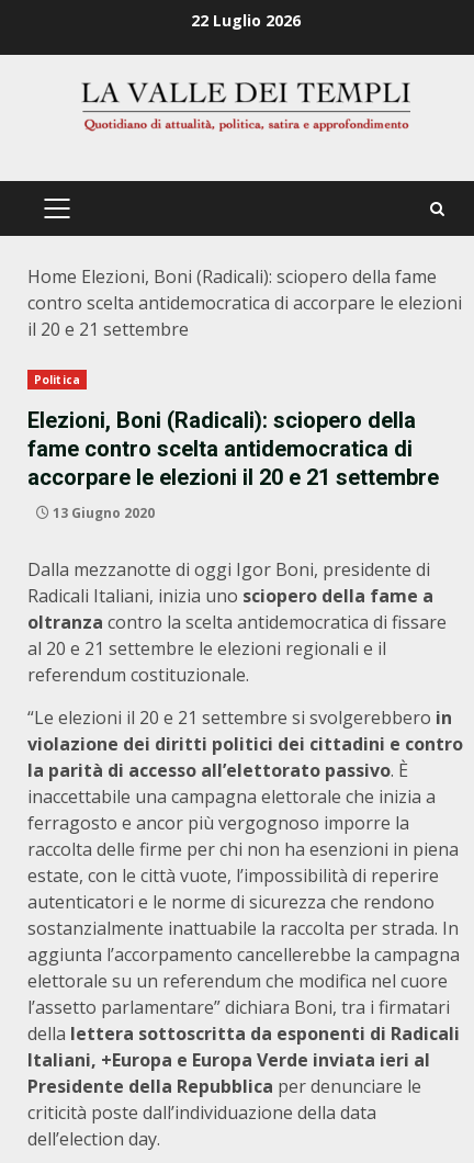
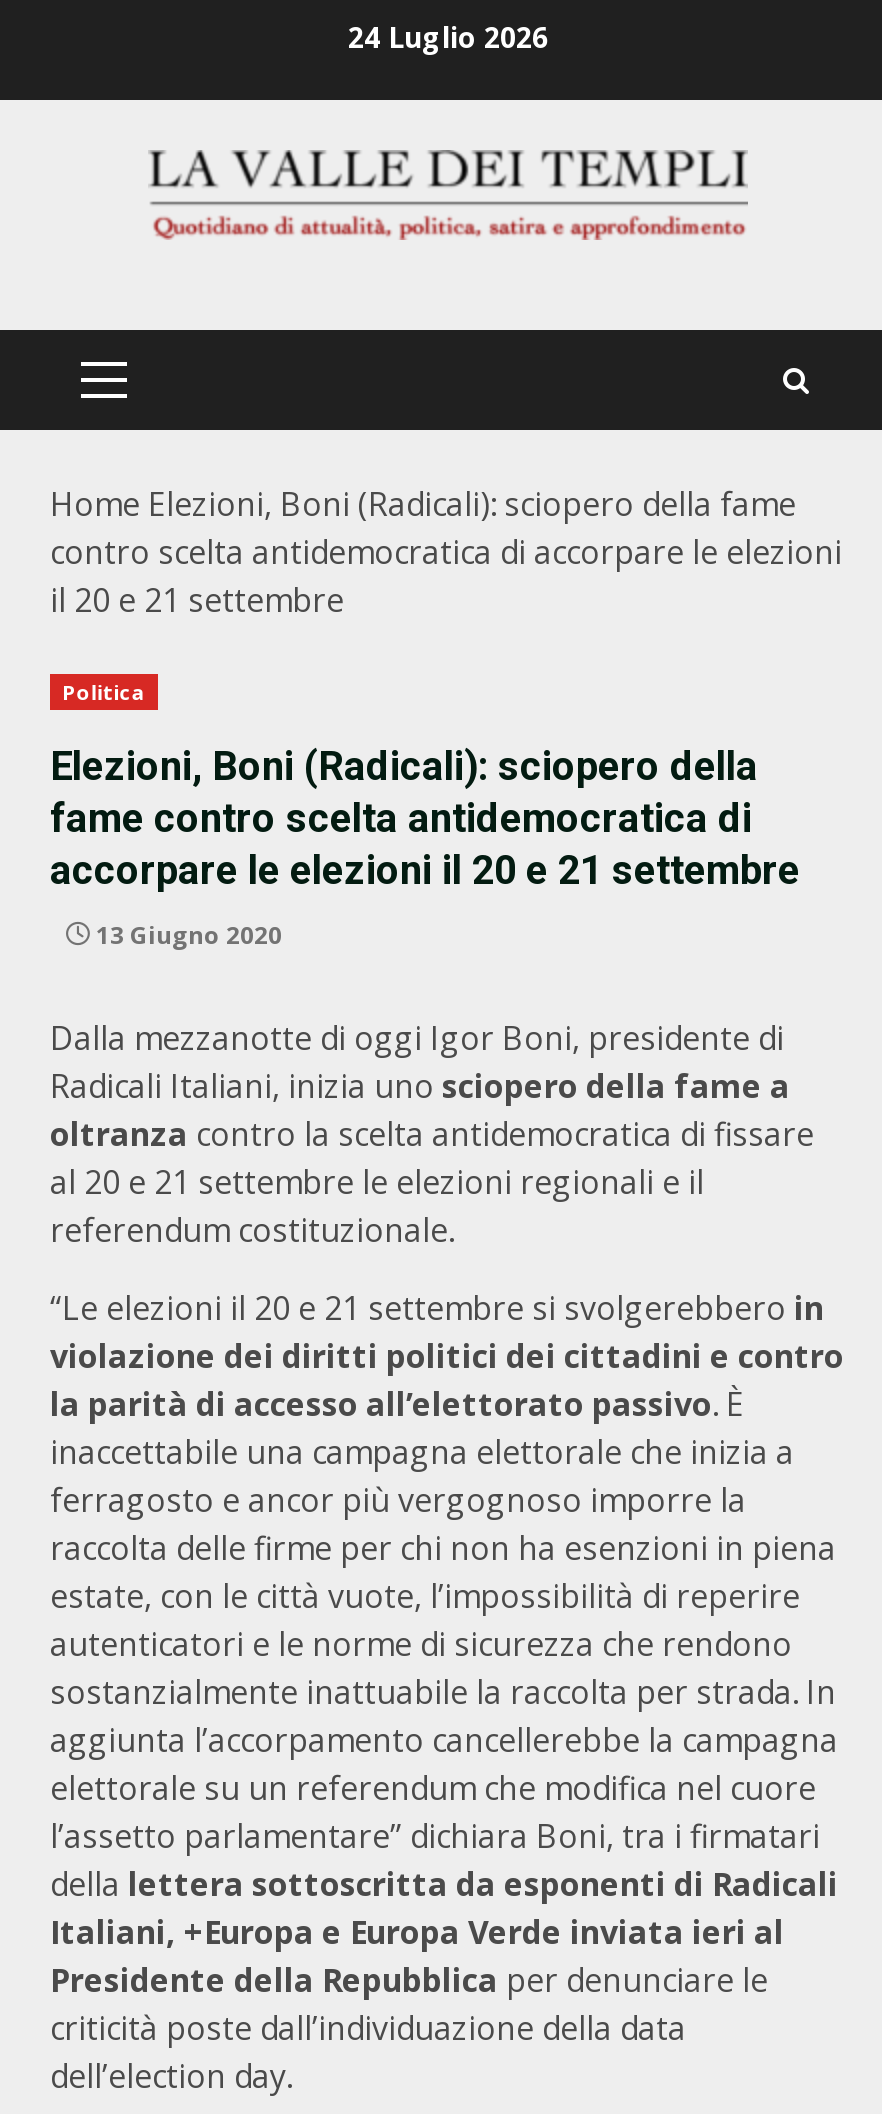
[191,9,301,30] 22 Luglio 2026 -> [348,17,548,55] 24 Luglio 2026

